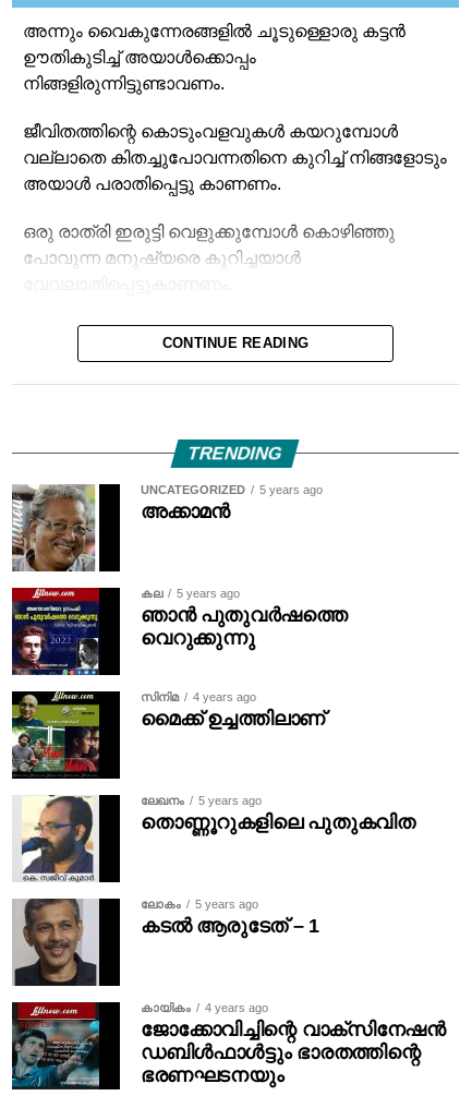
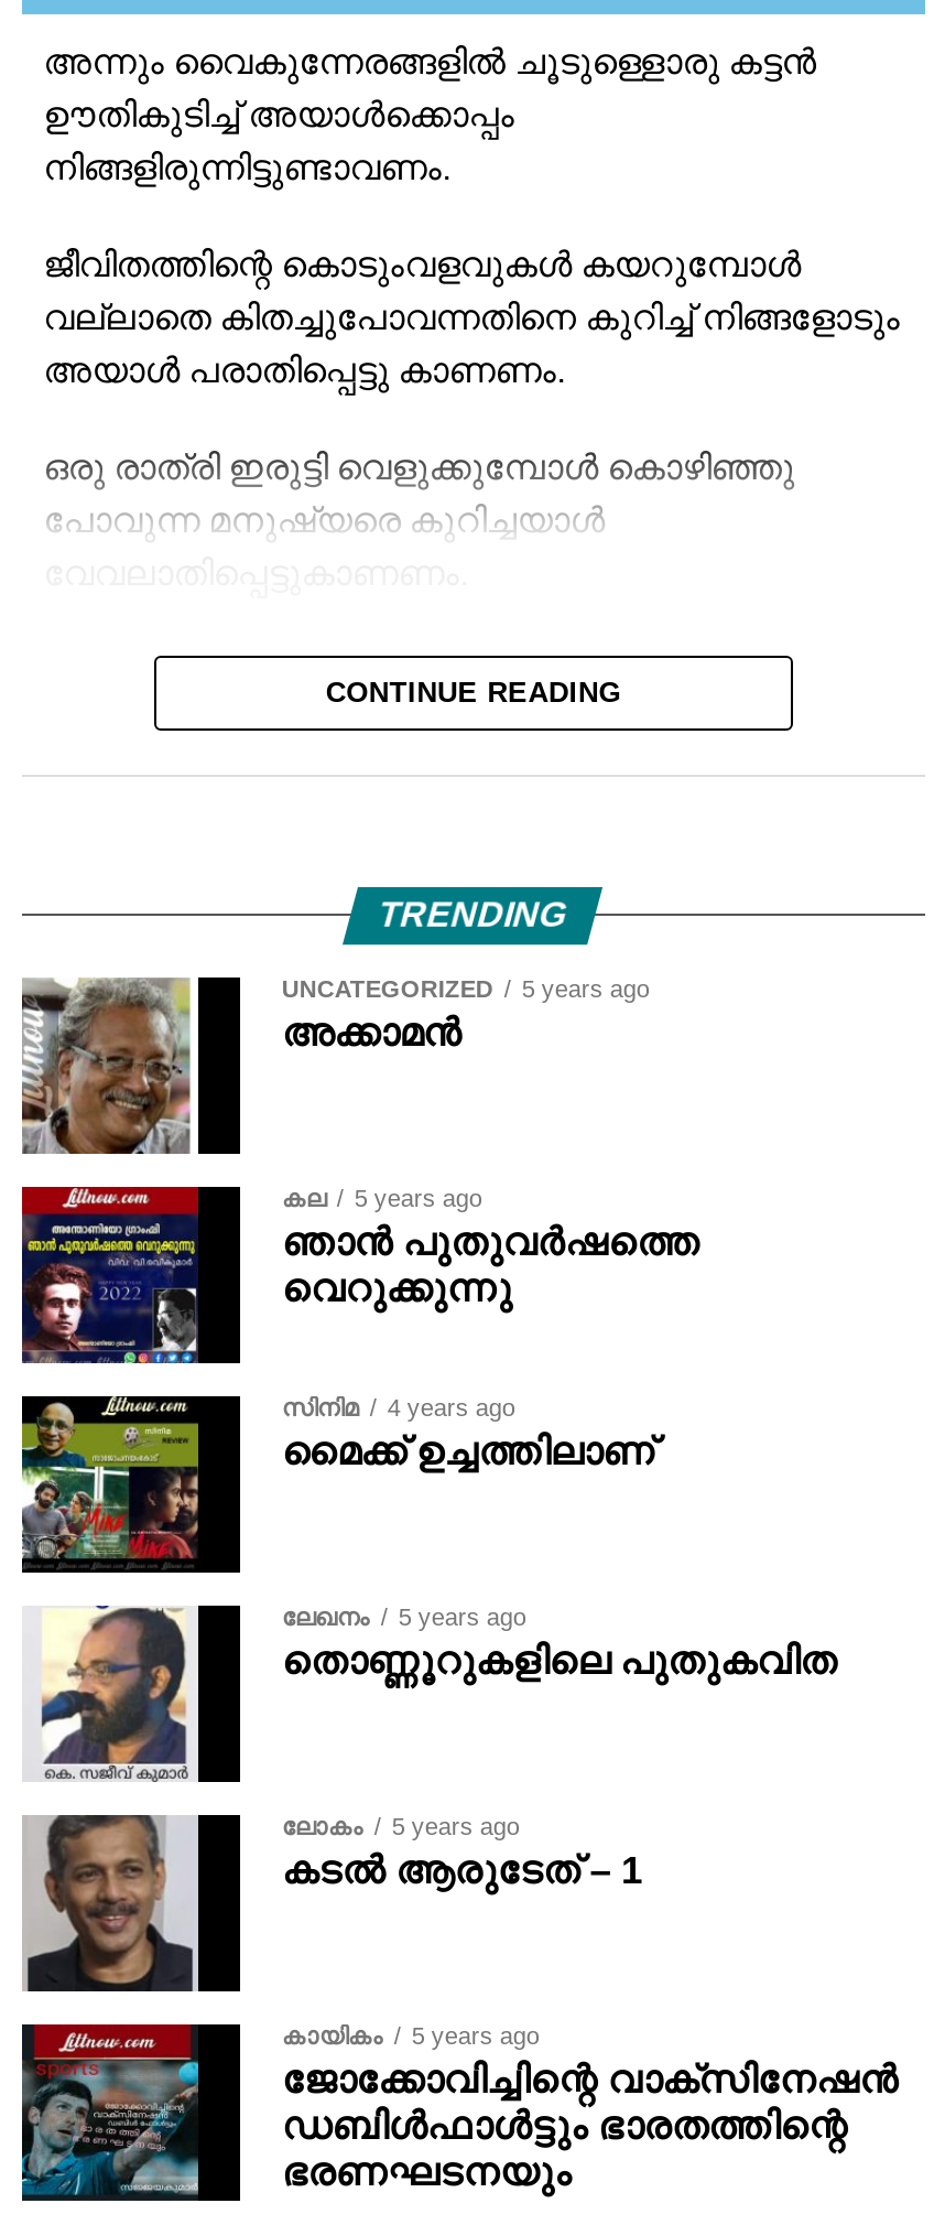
[205,1001,268,1014] 4 years ago -> [412,2022,539,2048] 5 years ago

